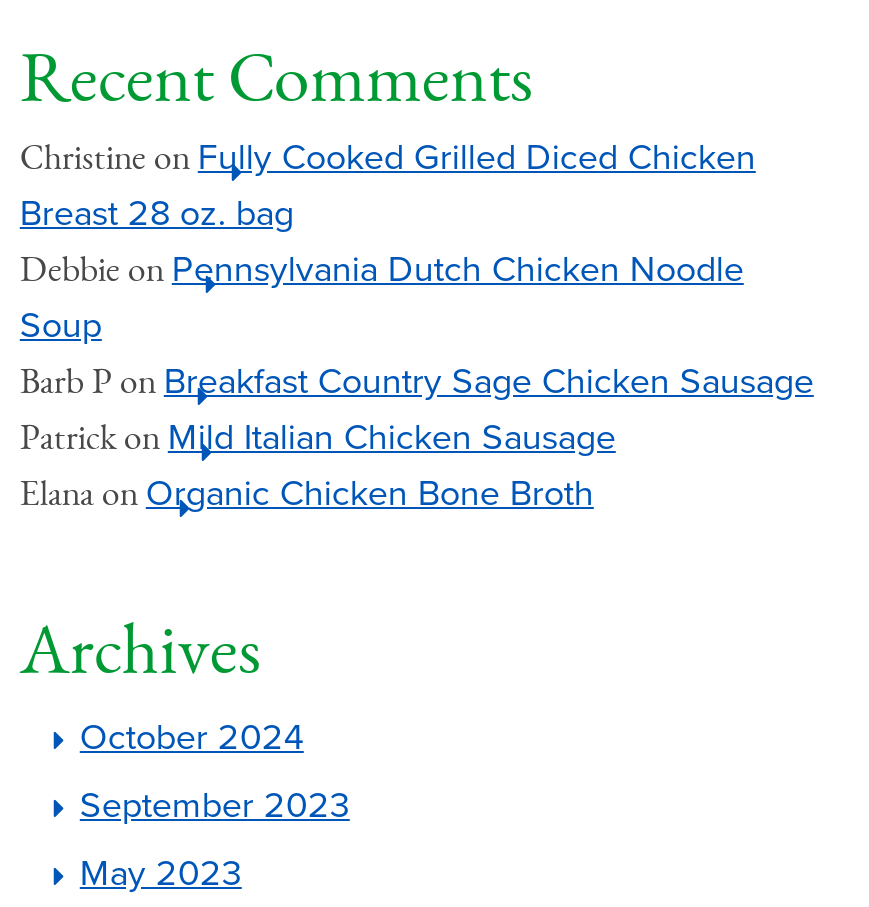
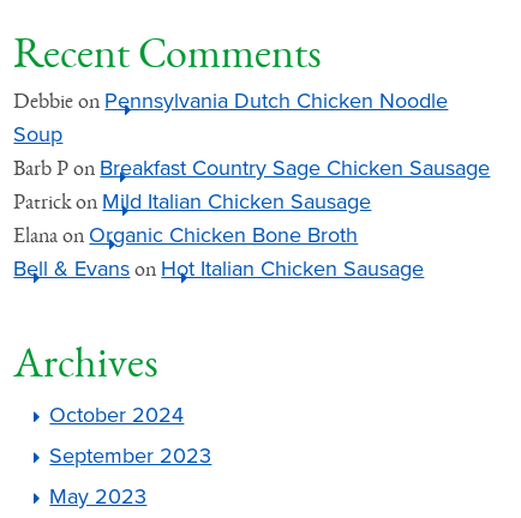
[20,135,756,235] Christine on Fully Cooked Grilled Diced Chicken | Breast 28 oz. bag -> none
moved [20,247,814,515] -> [14,88,490,248]: Debbie on Pennsylvania Dutch Chicken Noodle | Soup | Barb P on Breakfast Country Sage Chicken Sausage | Patrick on Mild Italian Chicken Sausage | Elana on Organic Chicken Bone Broth
none -> [14,255,424,282] Bell & Evans on Hot Italian Chicken Sausage

